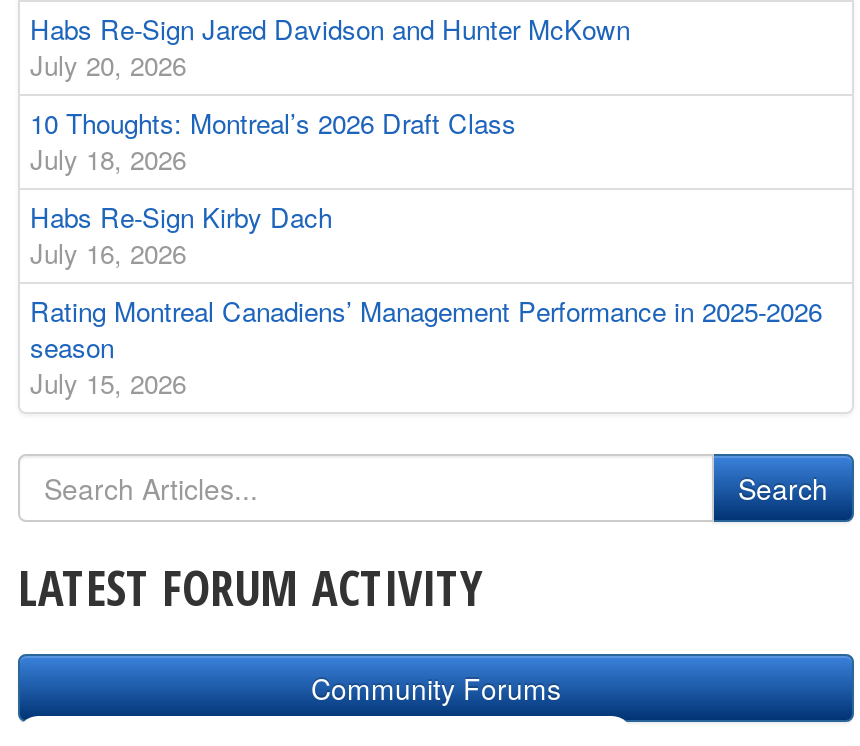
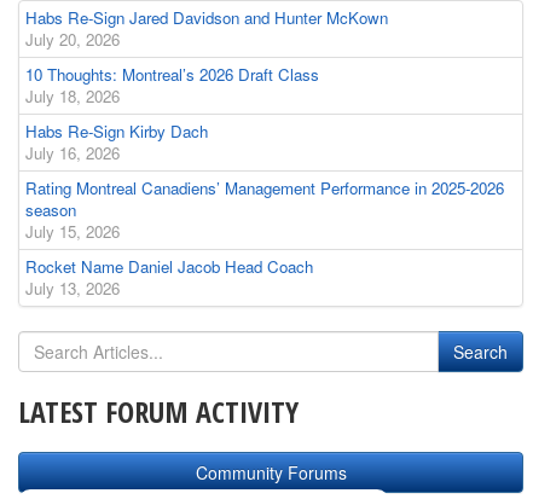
none -> [25,255,313,300] Rocket Name Daniel Jacob Head Coach | July 13, 2026

